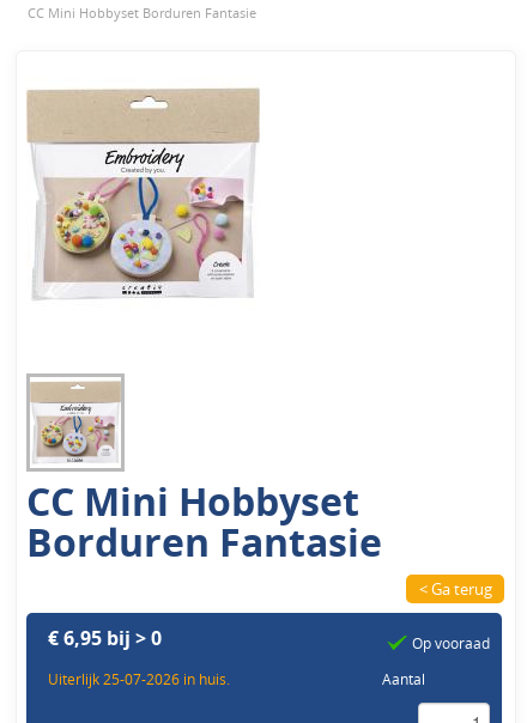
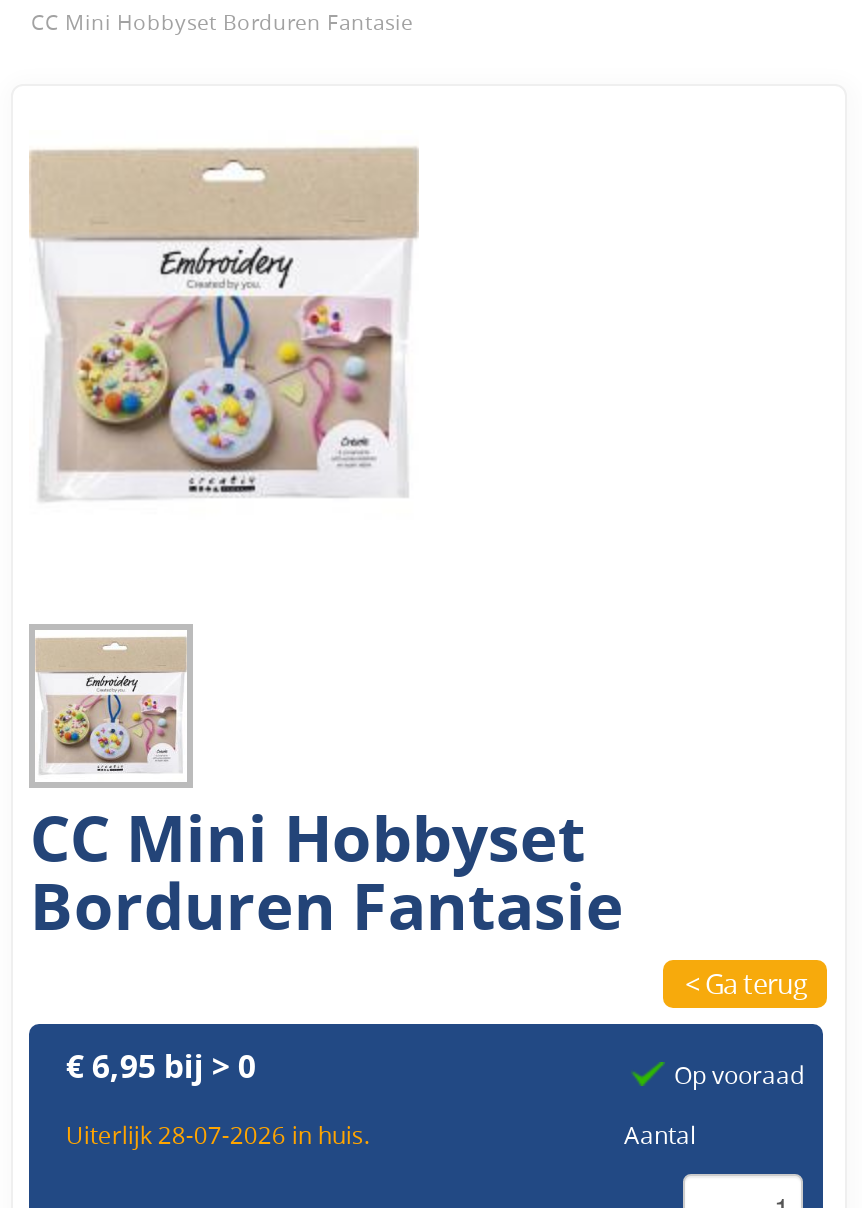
[48,669,230,689] Uiterlijk 25-07-2026 in huis. -> [66,1118,370,1150] Uiterlijk 28-07-2026 in huis.

